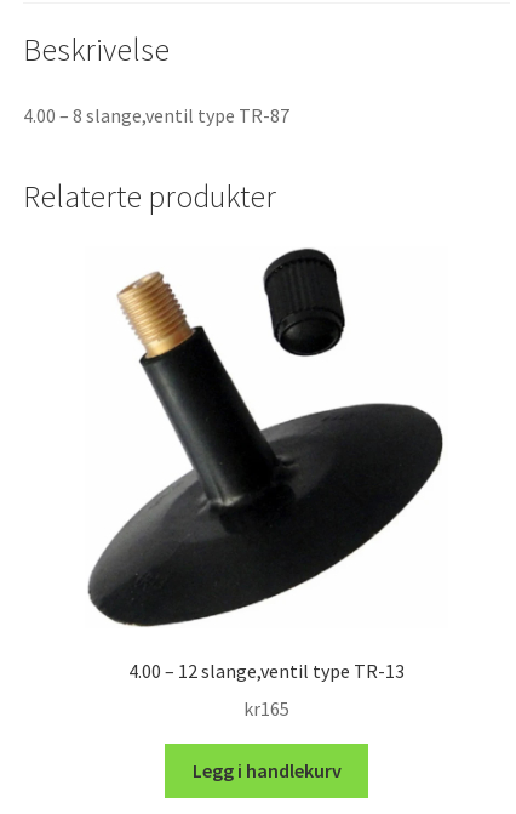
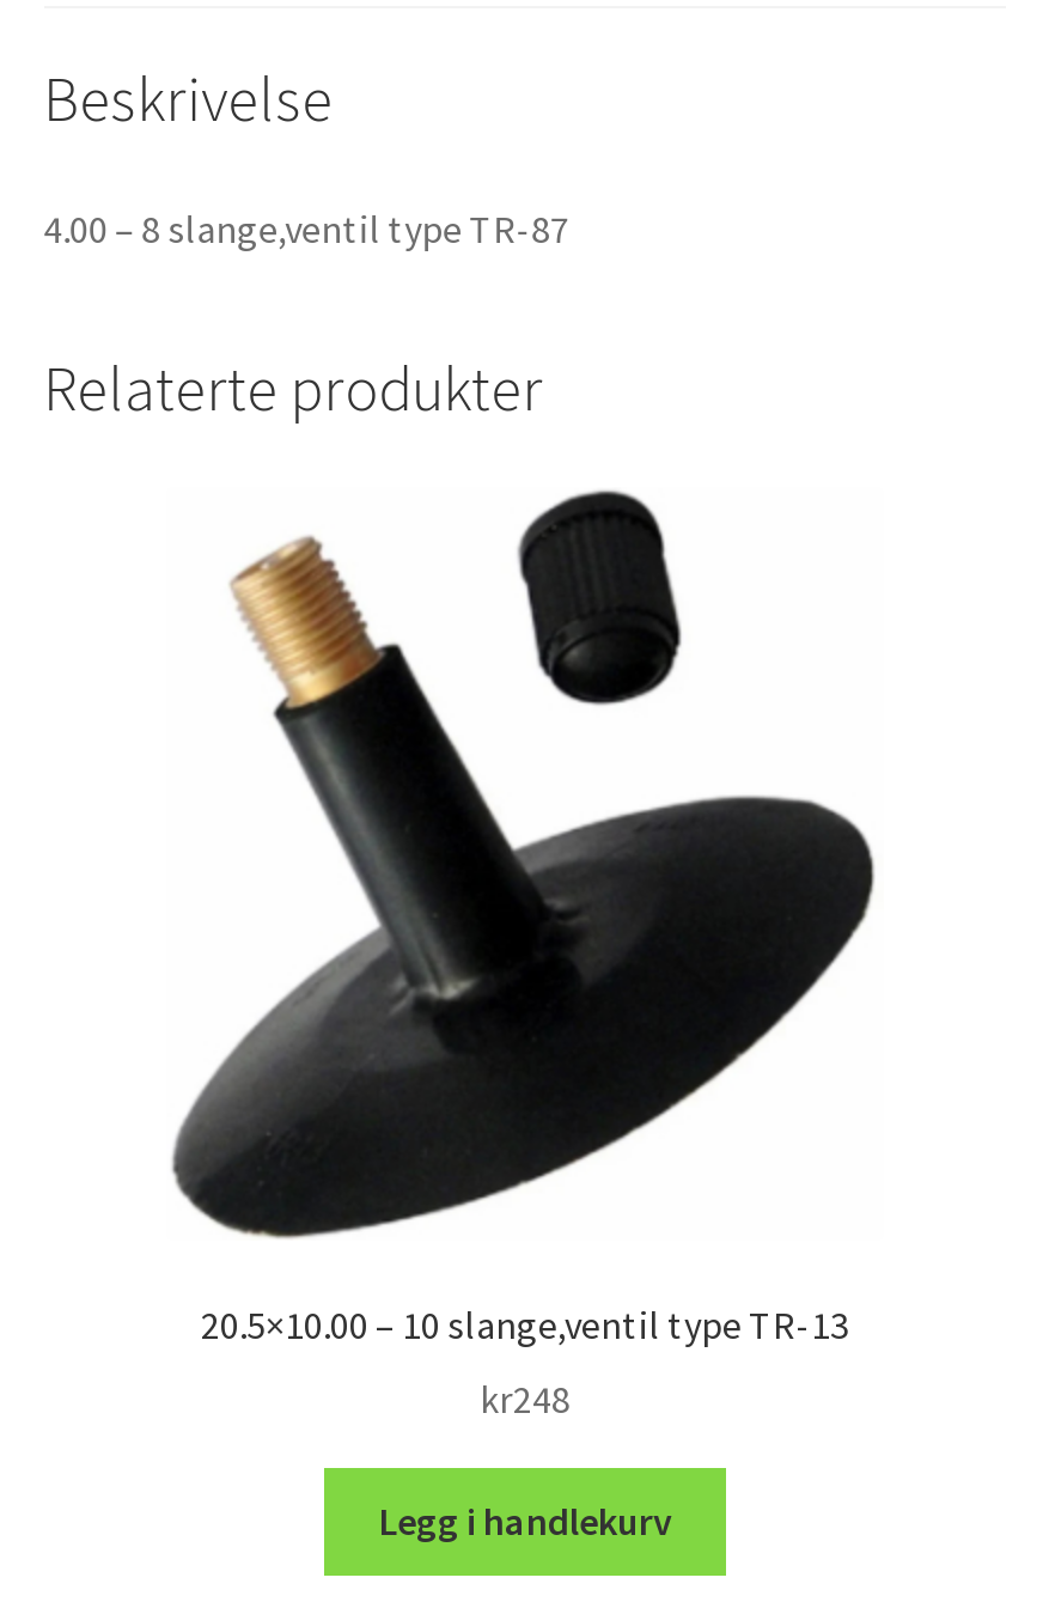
[128,659,405,683] 4.00 – 12 slange,ventil type TR-13 -> [201,1301,849,1349] 20.5×10.00 – 10 slange,ventil type TR-13
[243,696,289,721] kr165 -> [480,1375,571,1423] kr248

